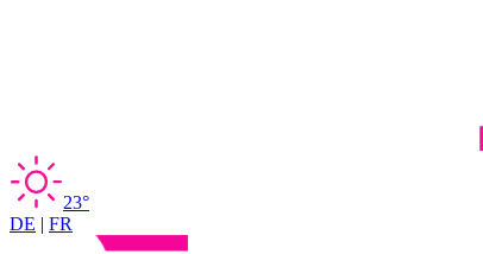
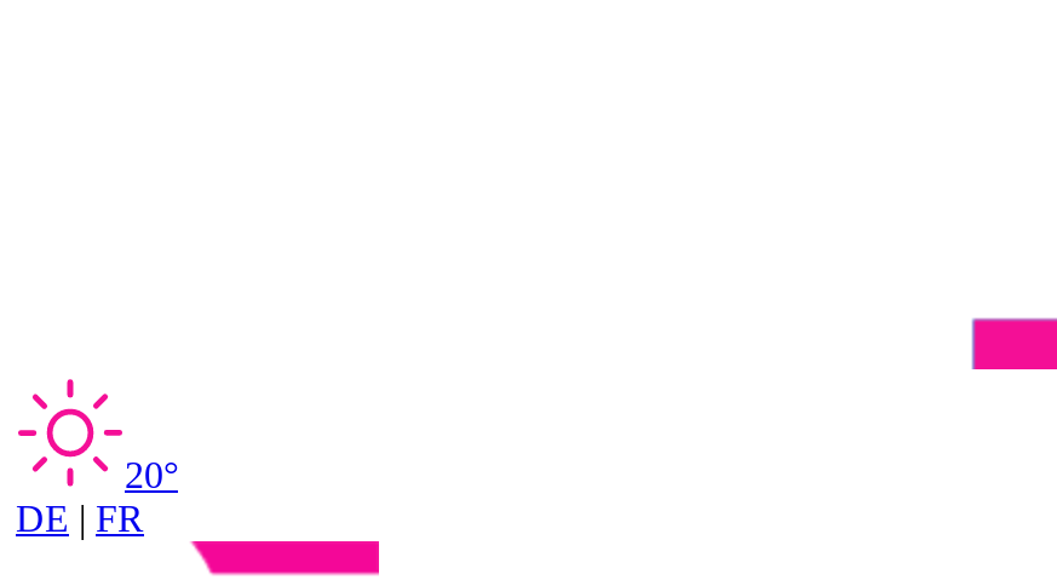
[63,192,89,212] 23° -> [125,454,178,495] 20°

